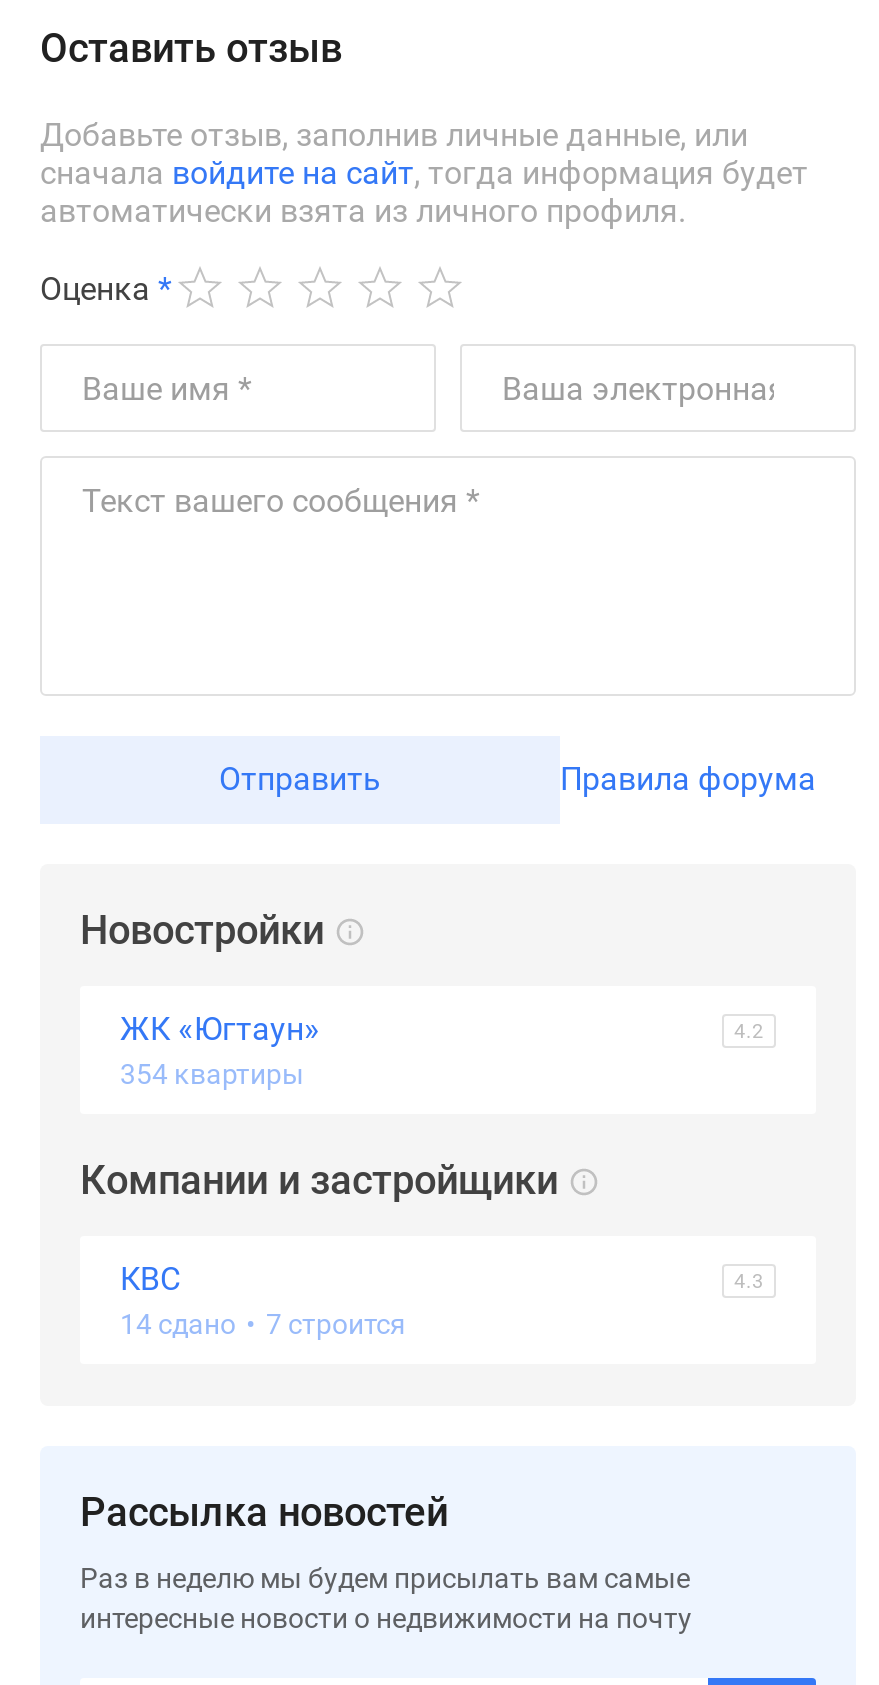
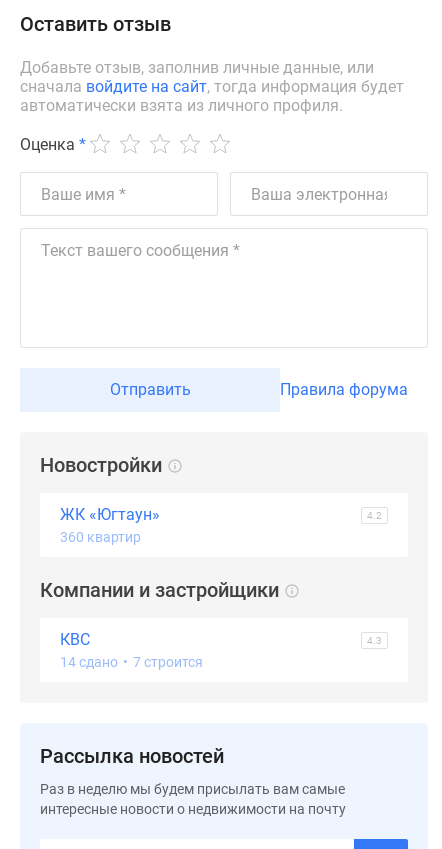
[120,1058,304,1090] 354 квартиры -> [60,529,141,545] 360 квартир

